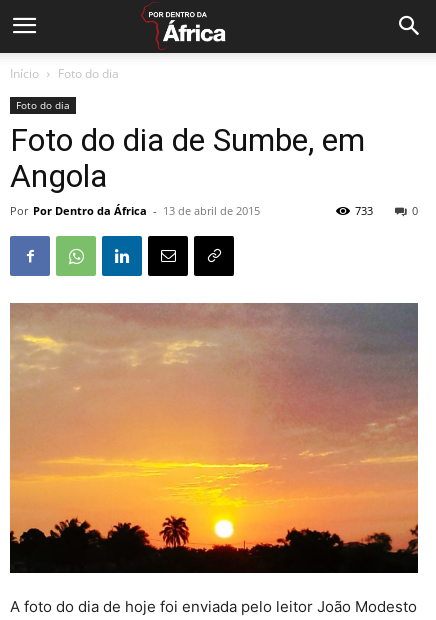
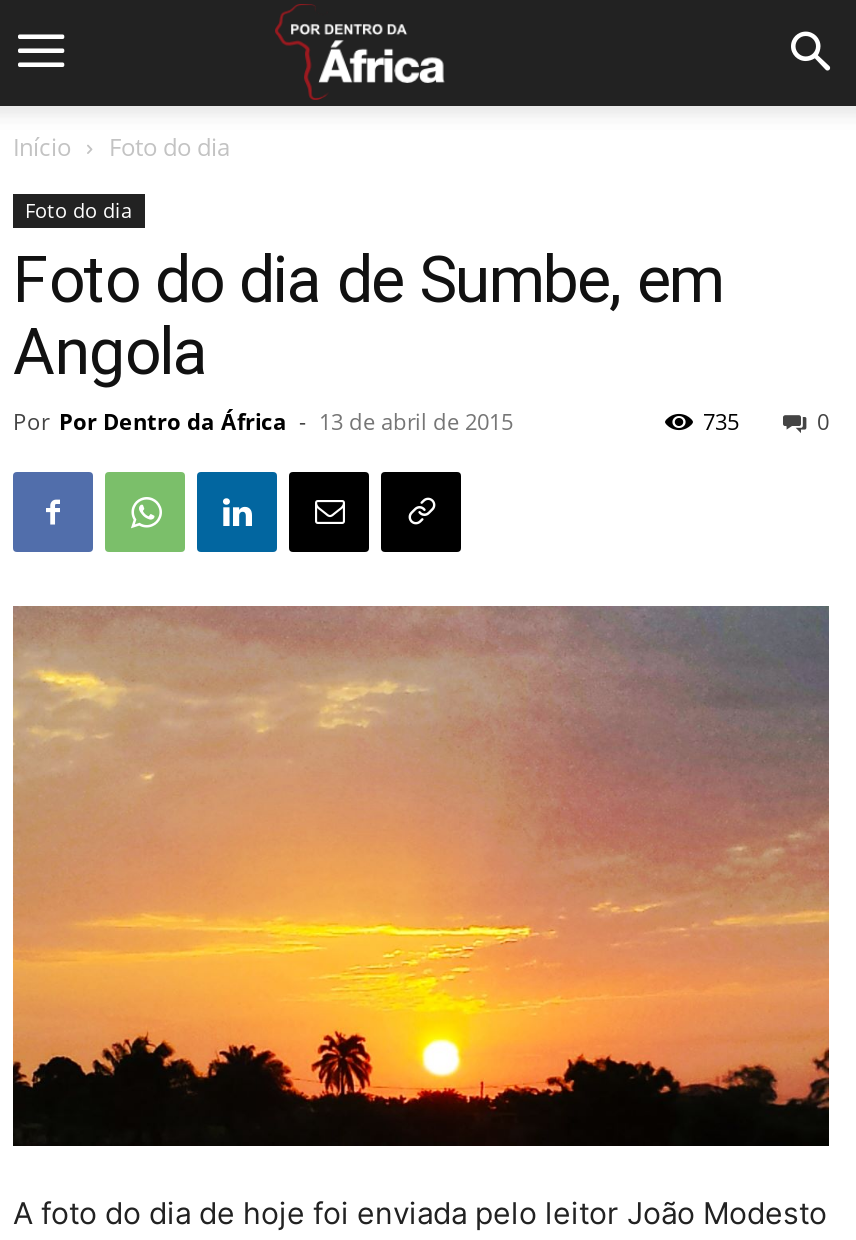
[355,203,373,218] 733 -> [703,406,739,436] 735

